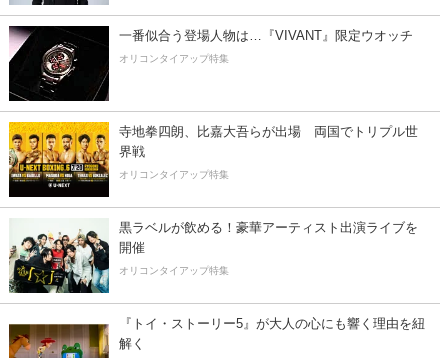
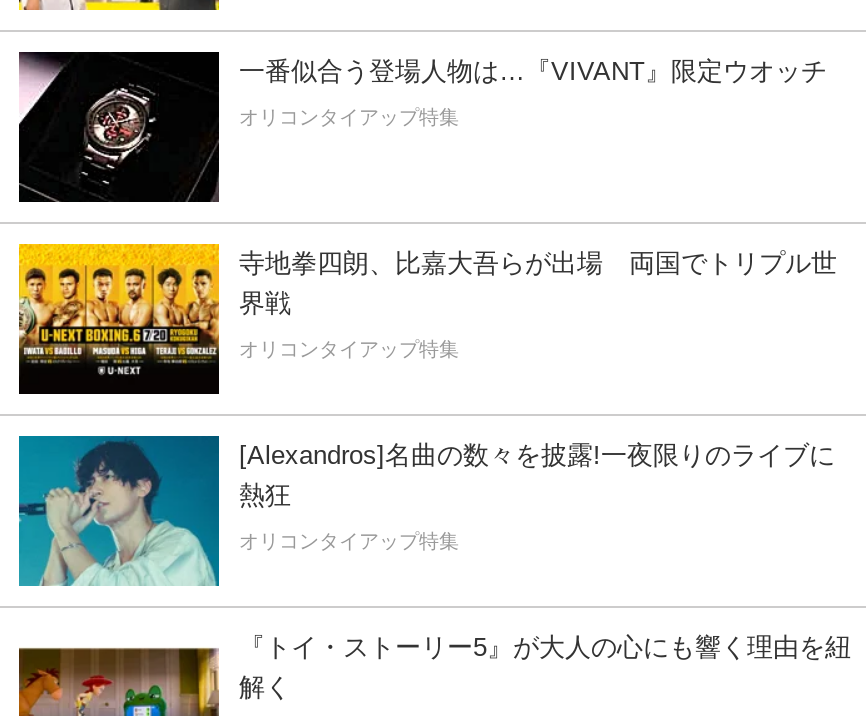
[9,218,418,294] [image] | 黒ラベルが飲める！豪華アーティスト出演ライブを | 開催 -> [17,434,835,588] [image] | [Alexandros]名曲の数々を披露!一夜限りのライブに | 熱狂

